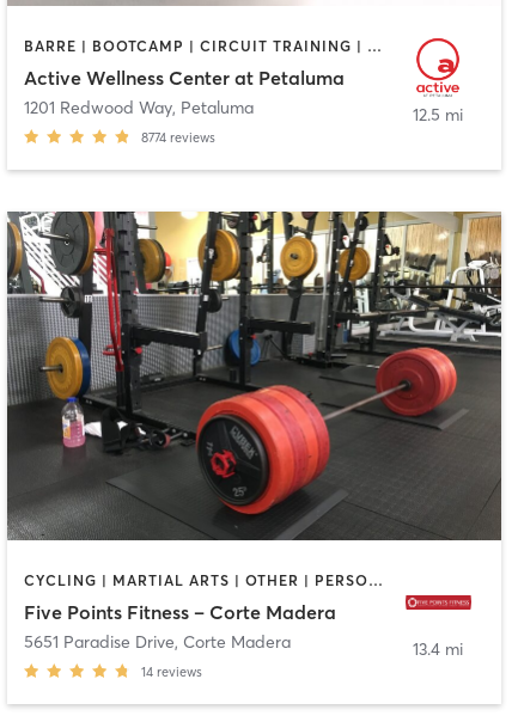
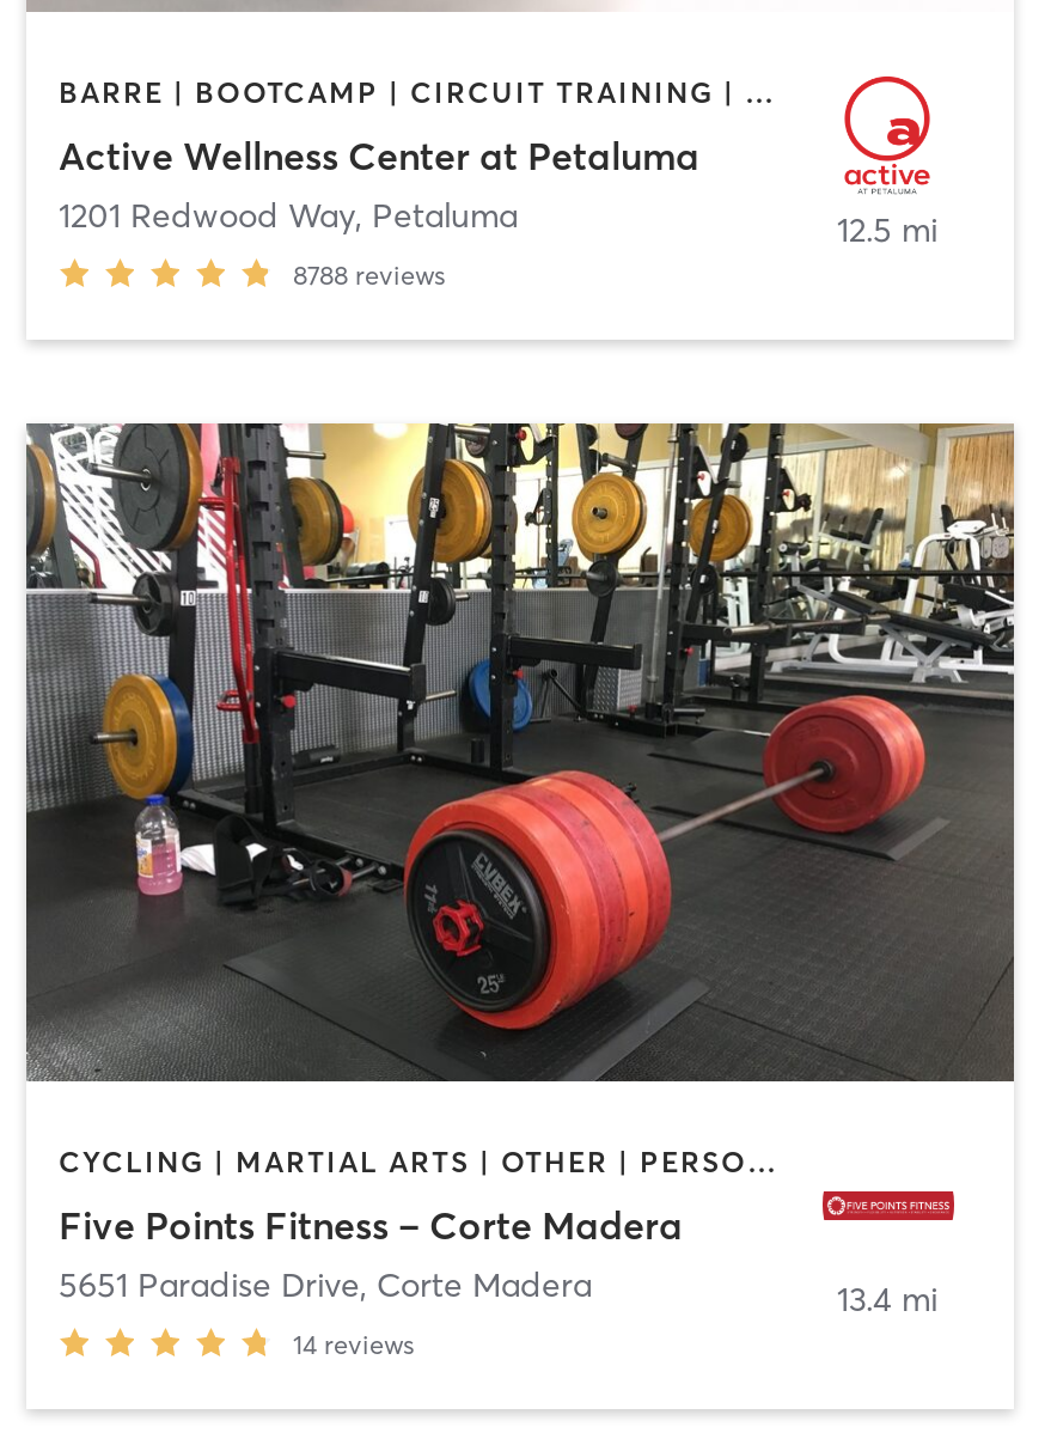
[141,129,215,145] 8774 reviews -> [293,258,446,291] 8788 reviews

